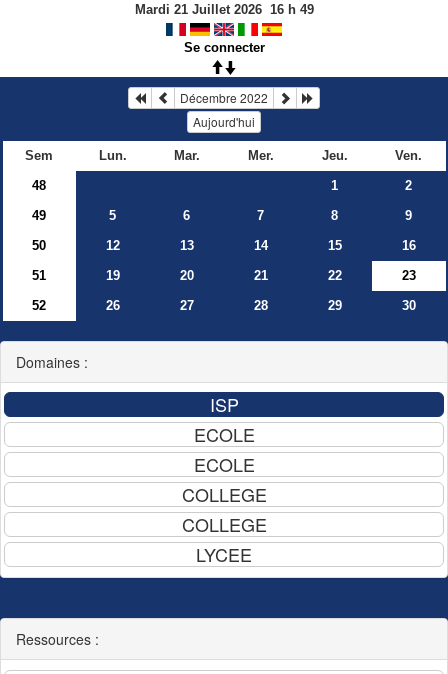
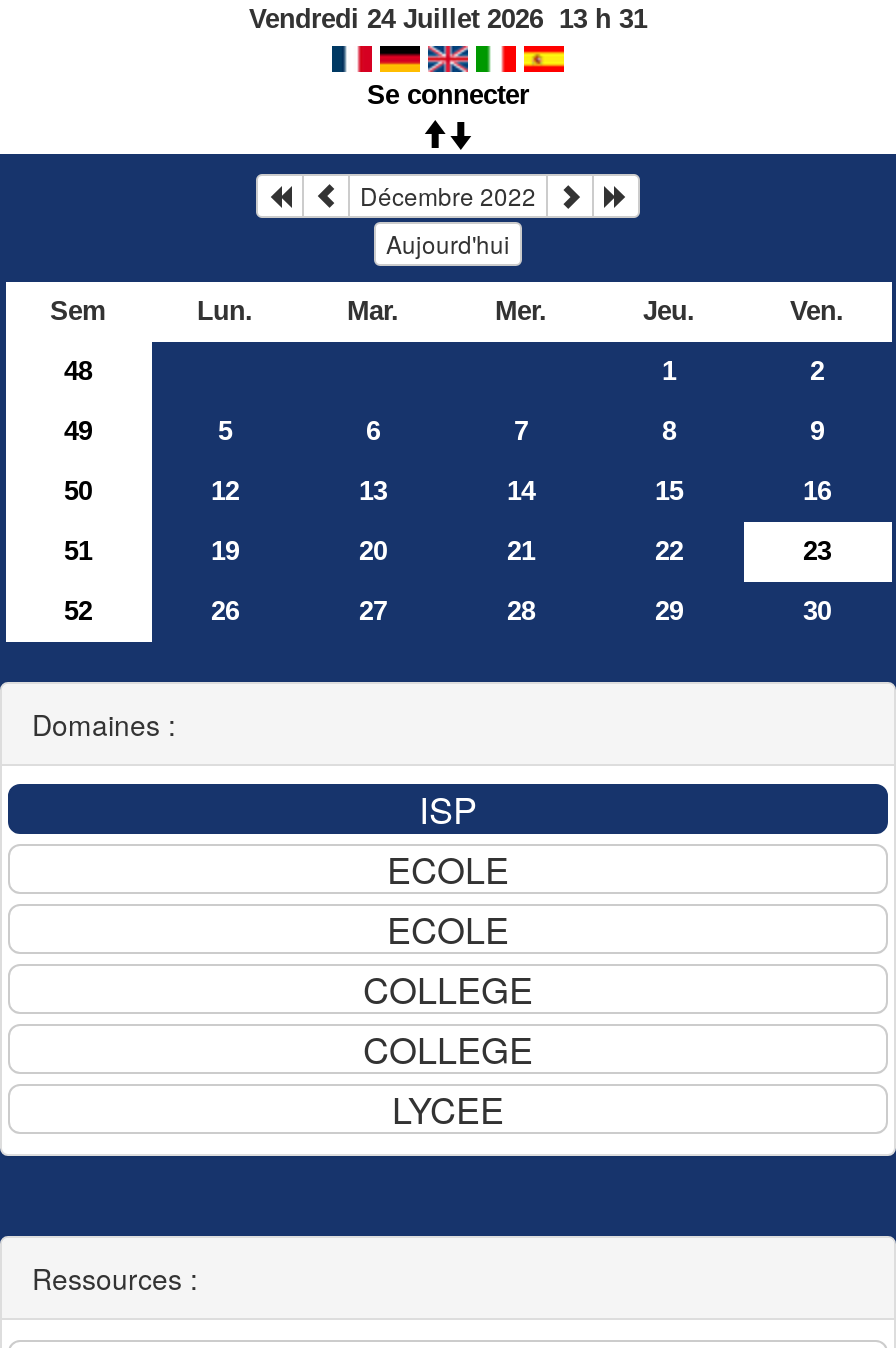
[134,2,313,17] Mardi 21 Juillet 2026 16 h 49 -> [249,4,647,34] Vendredi 24 Juillet 2026 13 h 31

